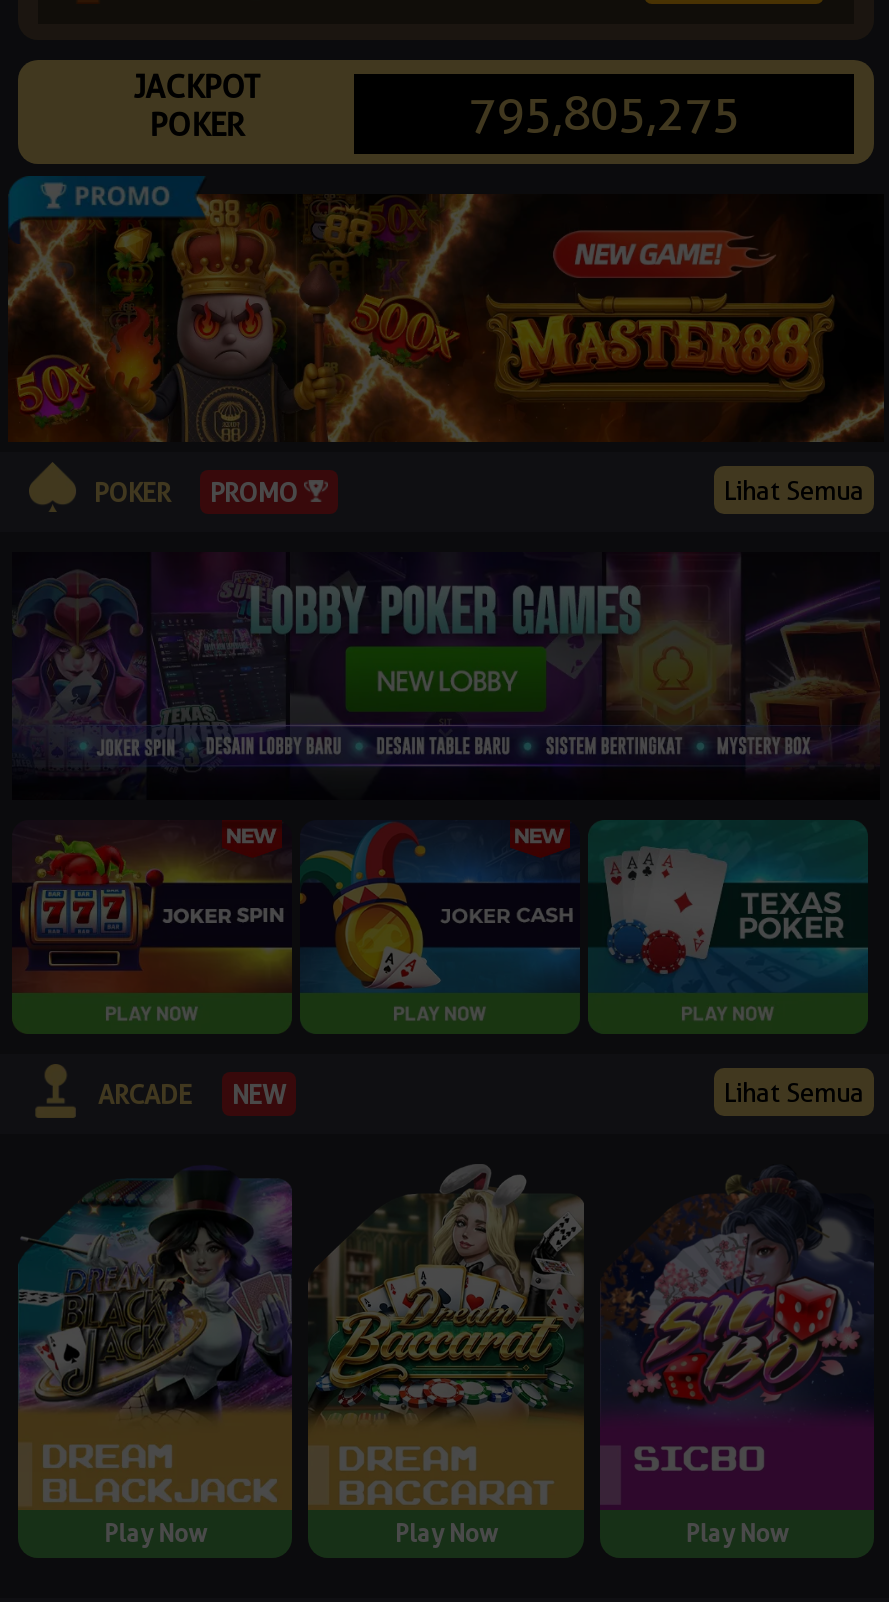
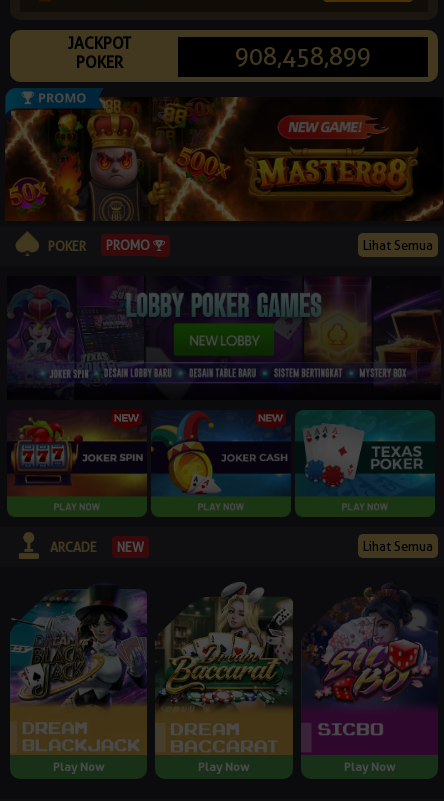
[468,84,740,142] 795,805,275 -> [235,42,371,71] 908,458,899

